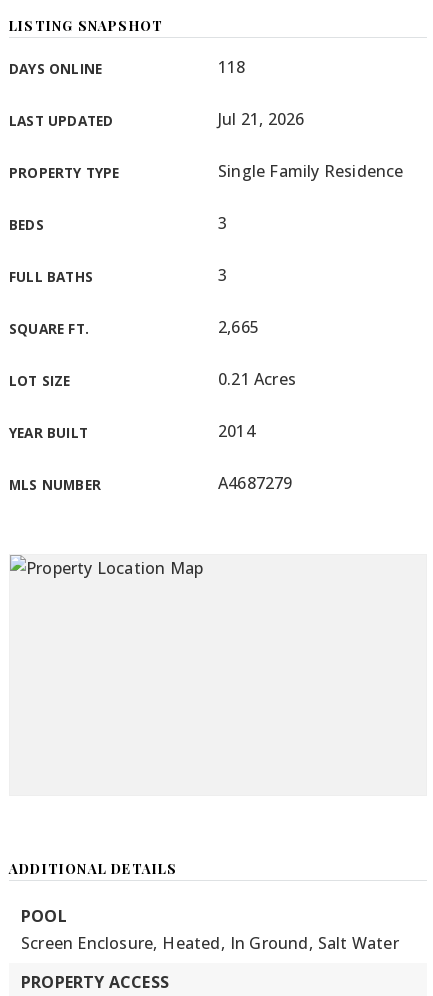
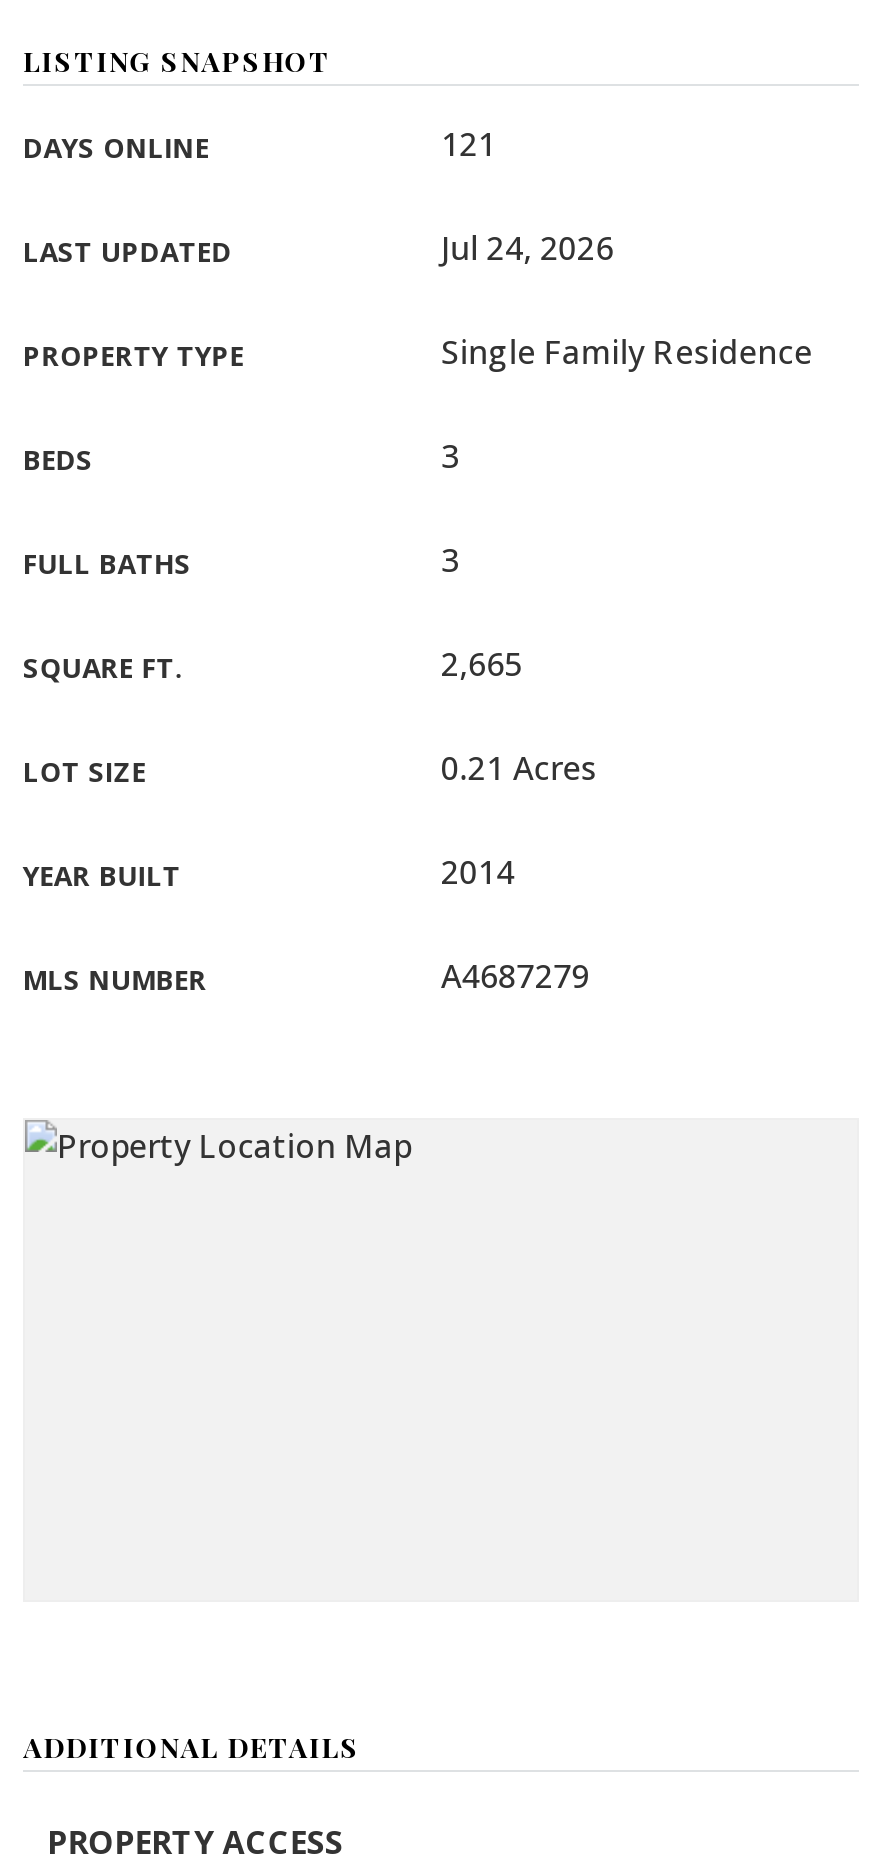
[218,56,246,78] 118 -> [441,122,496,166] 121
[218,108,304,130] Jul 21, 2026 -> [441,226,614,270] Jul 24, 2026
[21,905,399,954] POOL | Screen Enclosure, Heated, In Ground, Salt Water -> none

